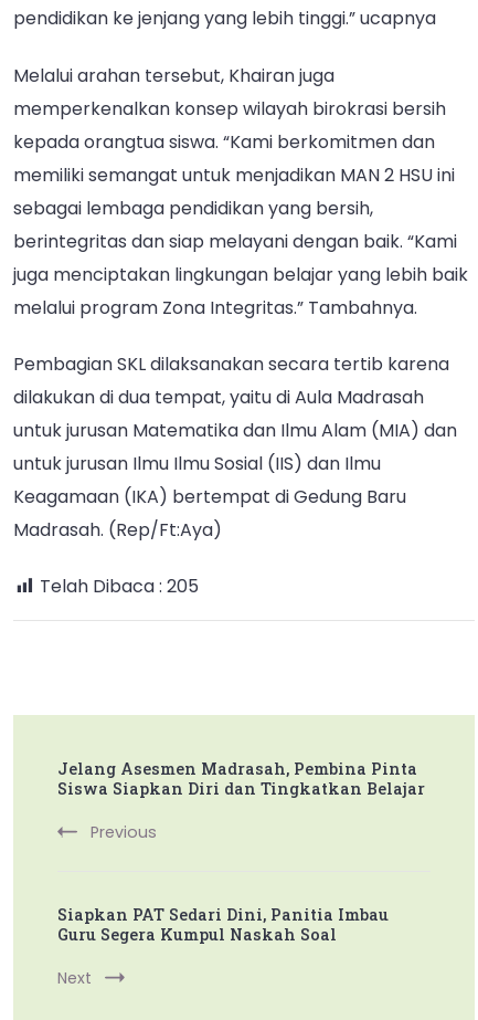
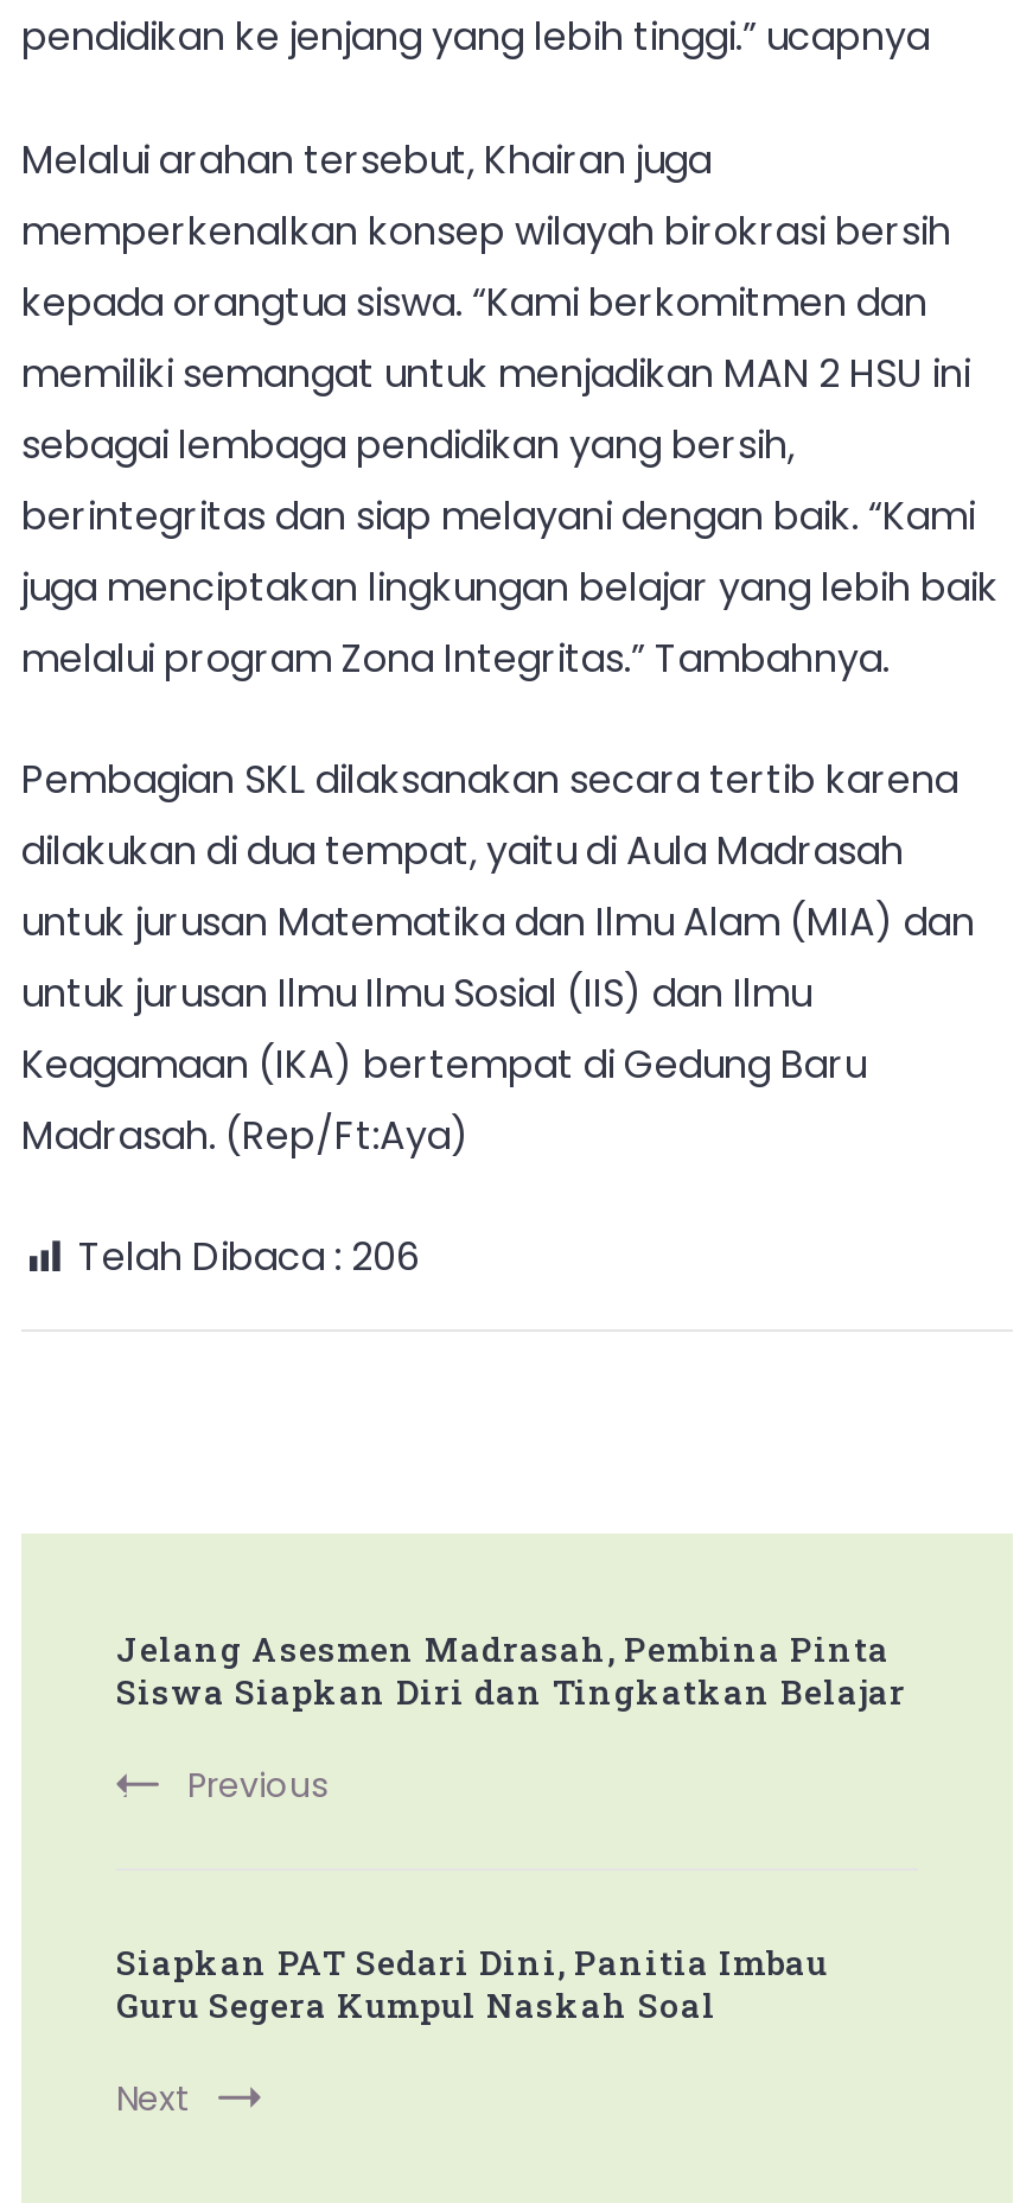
[40,574,199,599] Telah Dibaca : 205 -> [78,1230,420,1285] Telah Dibaca : 206

